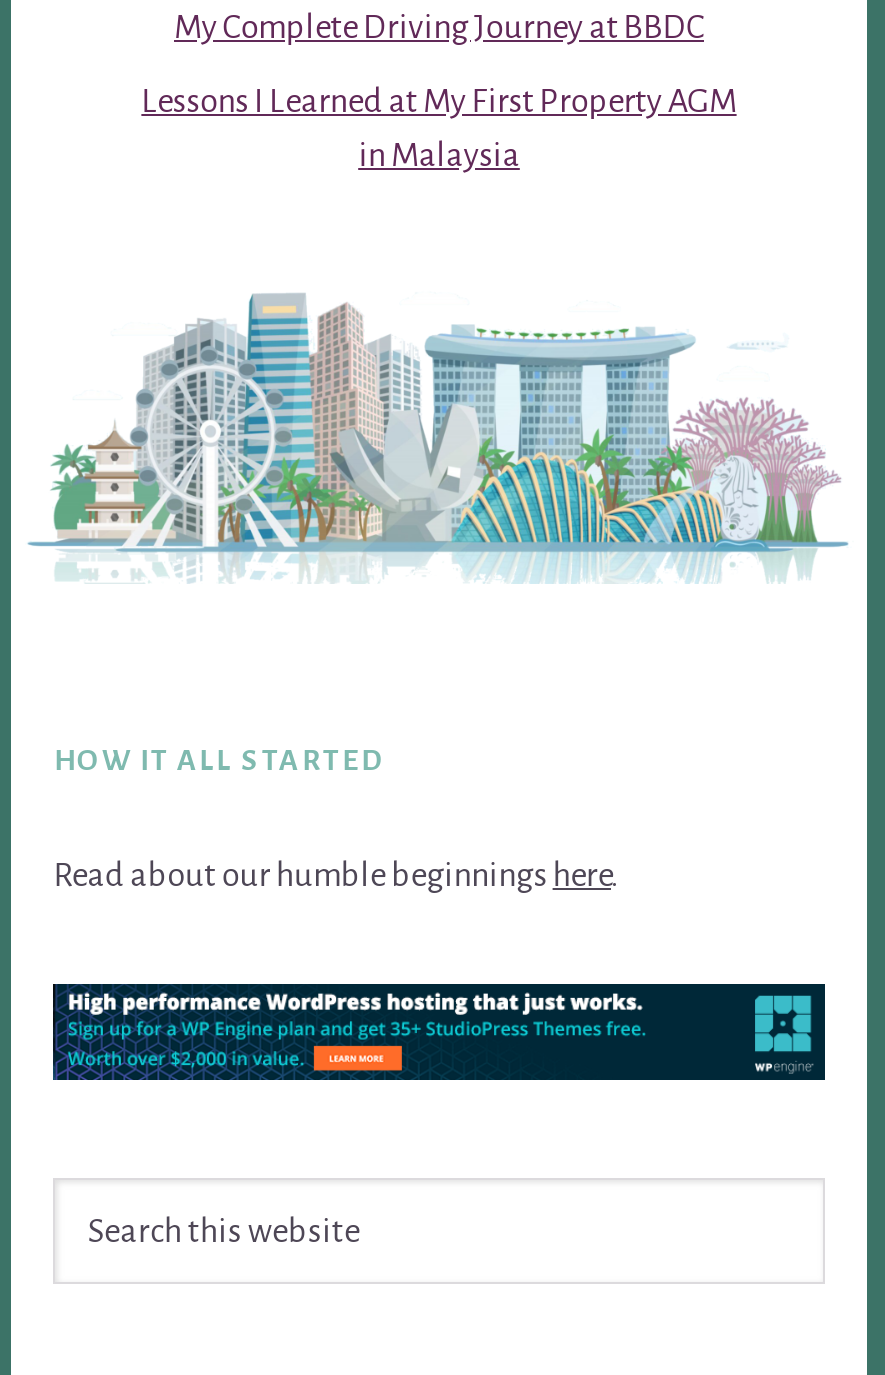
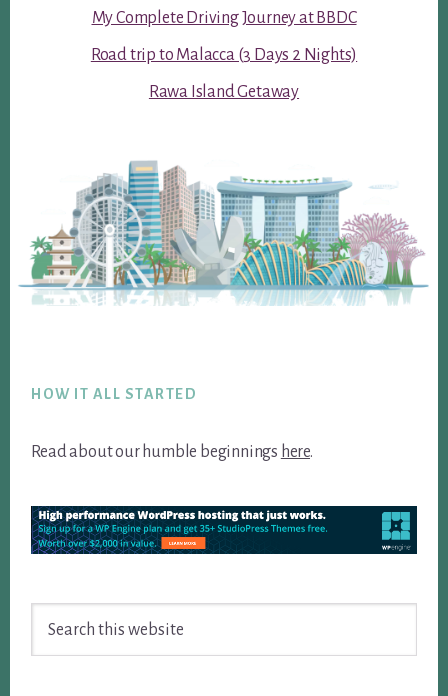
[141,84,737,120] Lessons I Learned at My First Property AGM -> [91,46,357,64] Road trip to Malacca (3 Days 2 Nights)
[358,138,520,174] in Malaysia -> [149,83,299,101] Rawa Island Getaway

